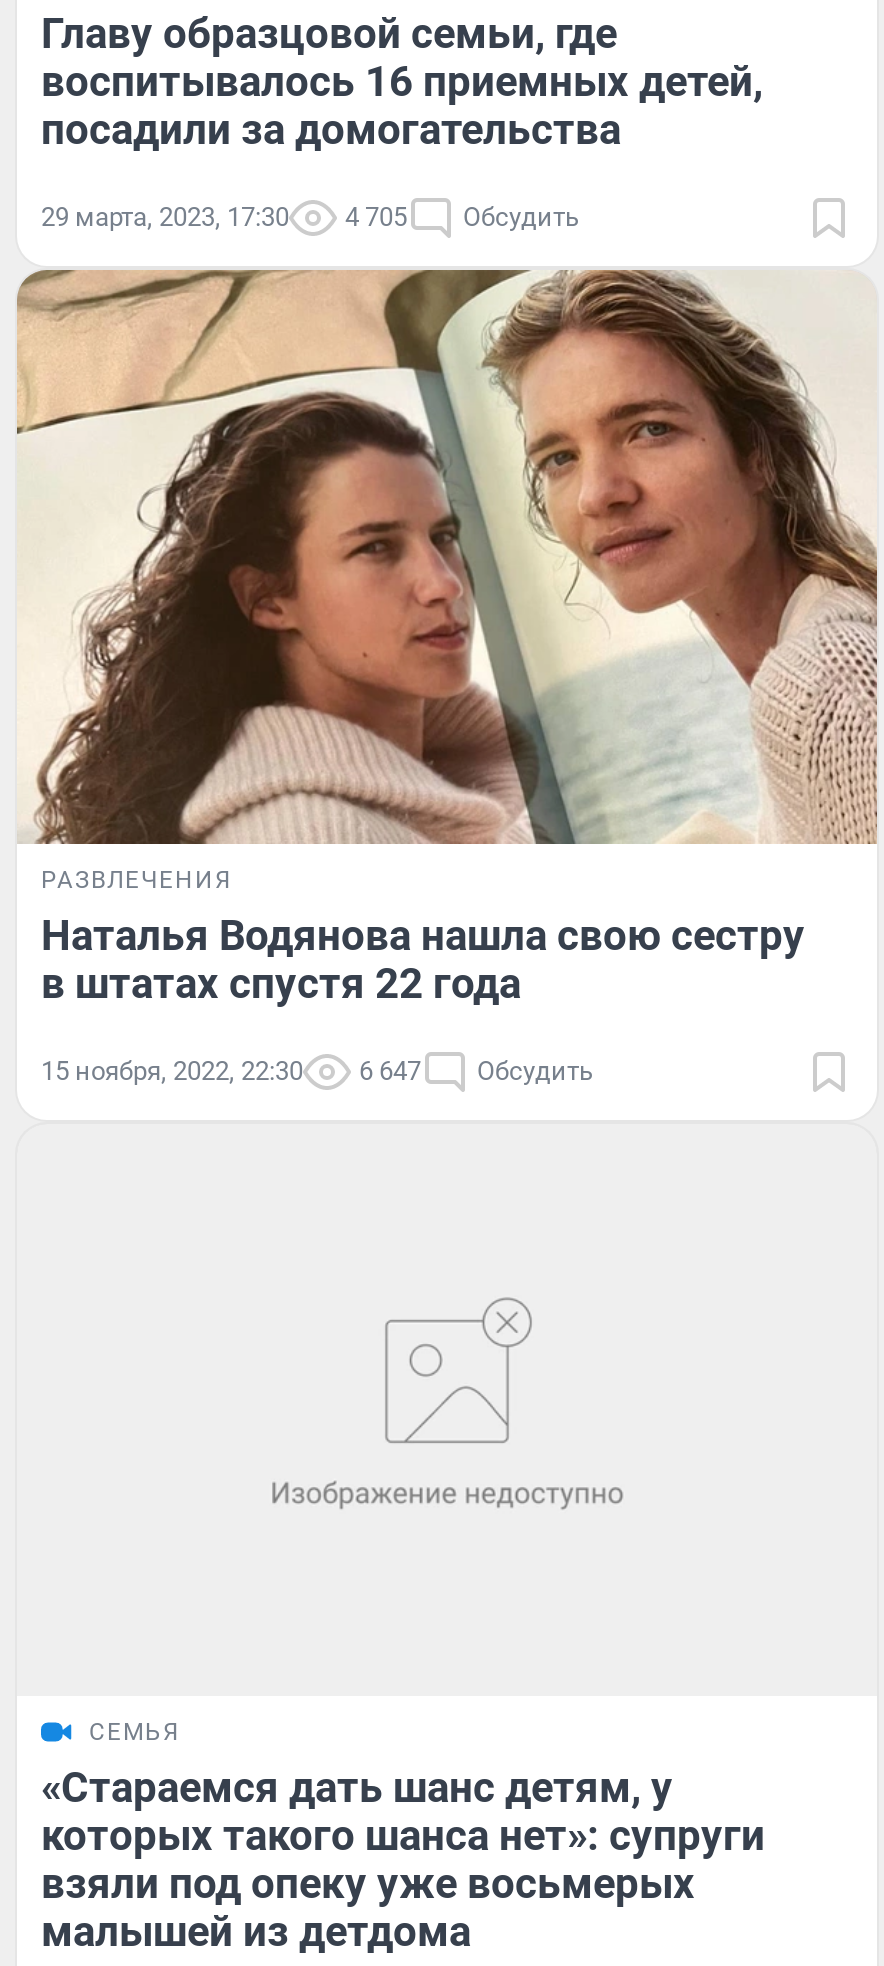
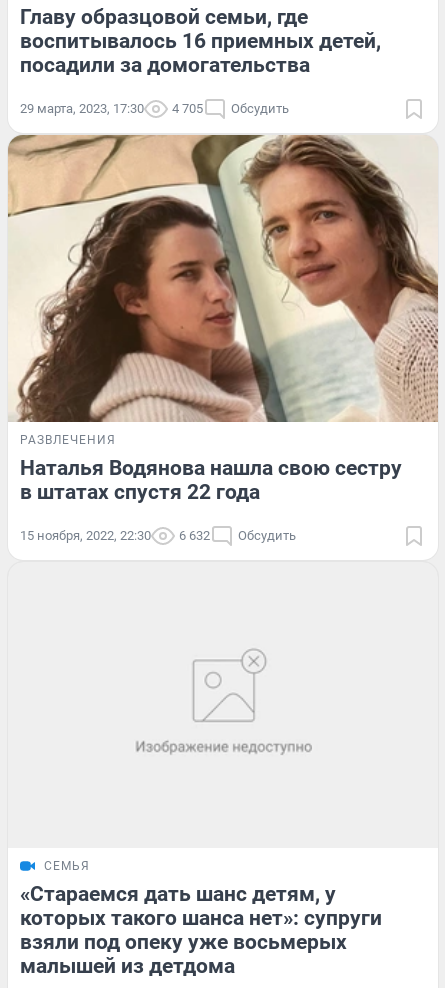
[41,1055,593,1085] 15 ноября, 2022, 22:30 6 647 Обсудить -> [20,527,296,542] 15 ноября, 2022, 22:30 6 632 Обсудить

